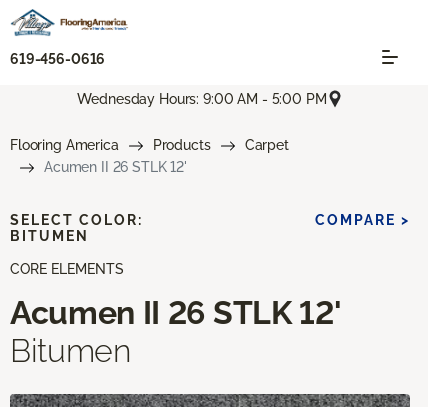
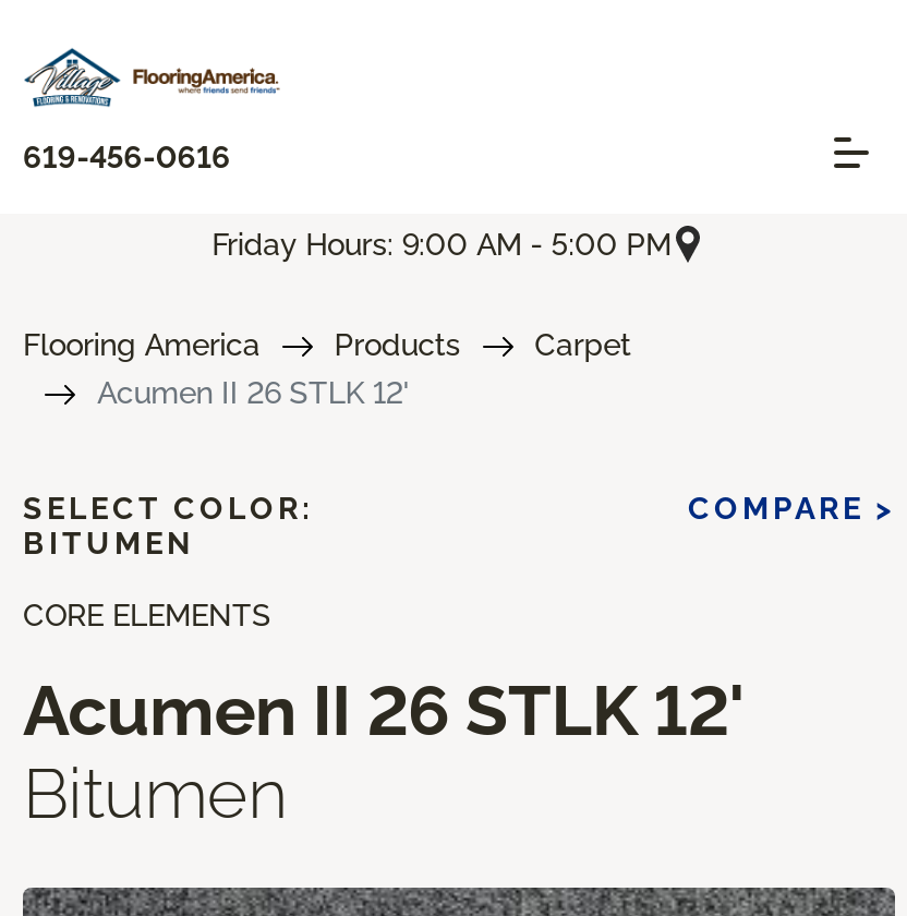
[77,91,327,107] Wednesday Hours: 9:00 AM - 5:00 PM -> [212,226,671,261] Friday Hours: 9:00 AM - 5:00 PM

